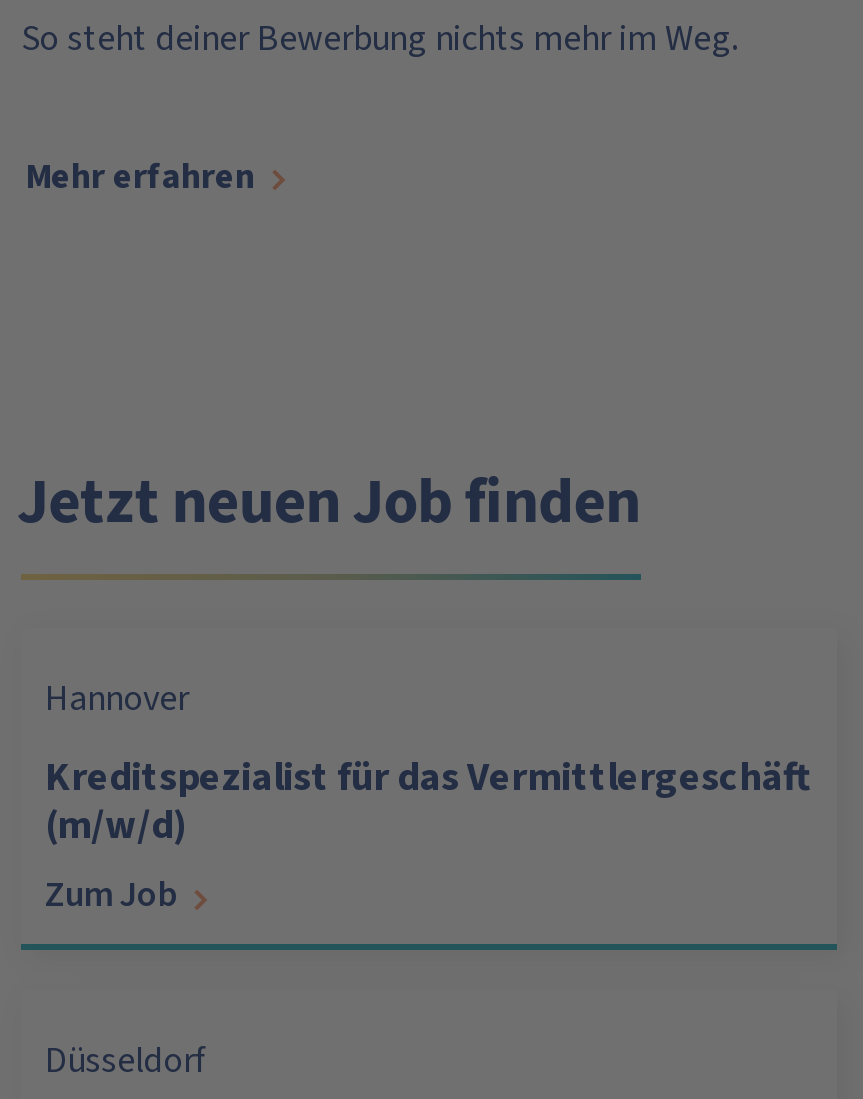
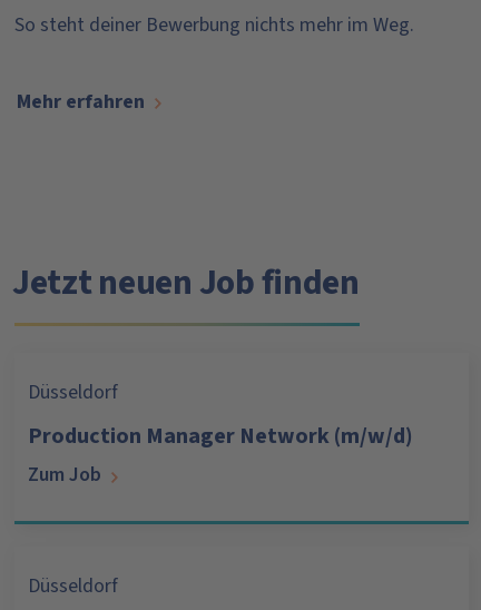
[45,674,189,724] Hannover -> [28,378,118,406] Düsseldorf
[45,750,811,854] Kreditspezialist für das Vermittlergeschäft | (m/w/d) -> [28,421,413,452] Production Manager Network (m/w/d)
moved [45,870,177,920] -> [28,461,101,489]: Zum Job

